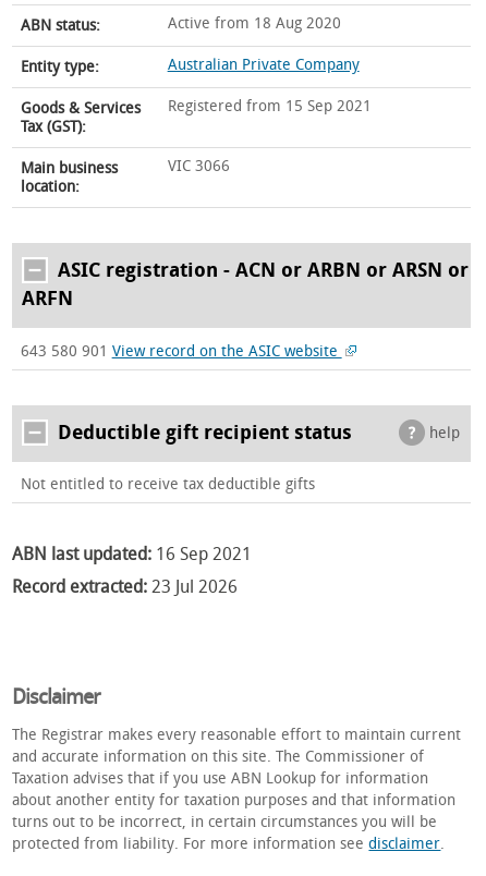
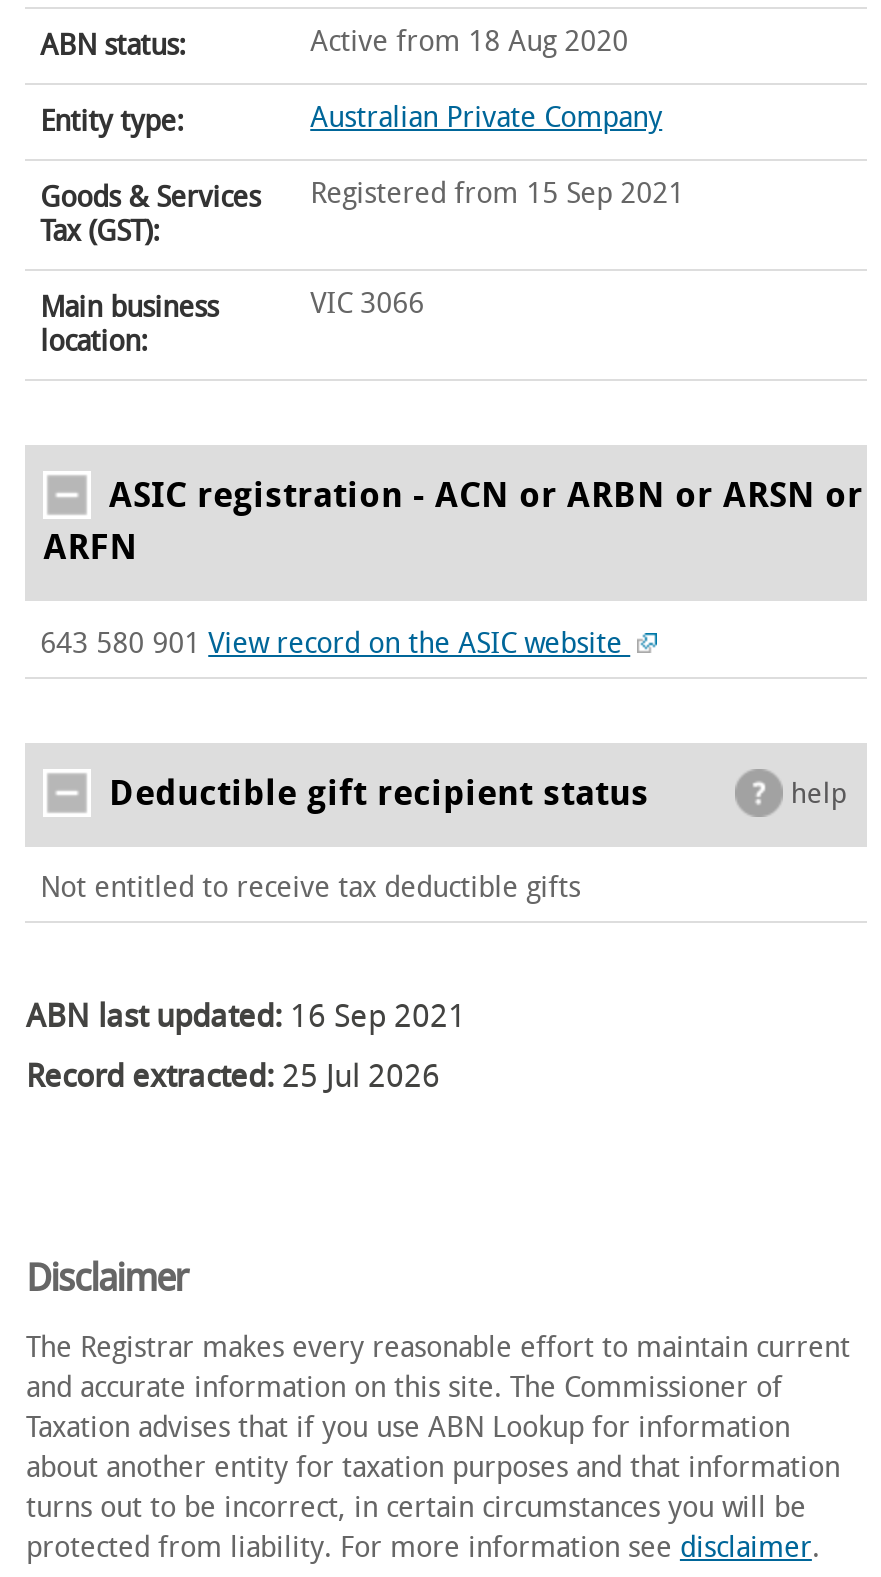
[12,577,238,598] Record extracted: 23 Jul 2026 -> [26,1058,440,1096] Record extracted: 25 Jul 2026

